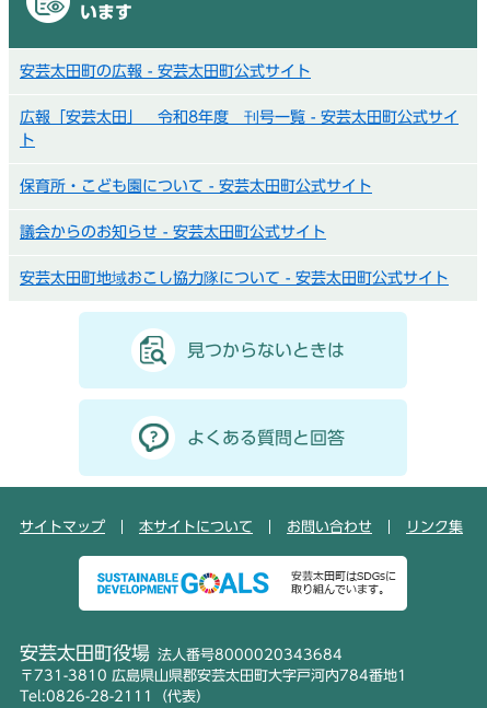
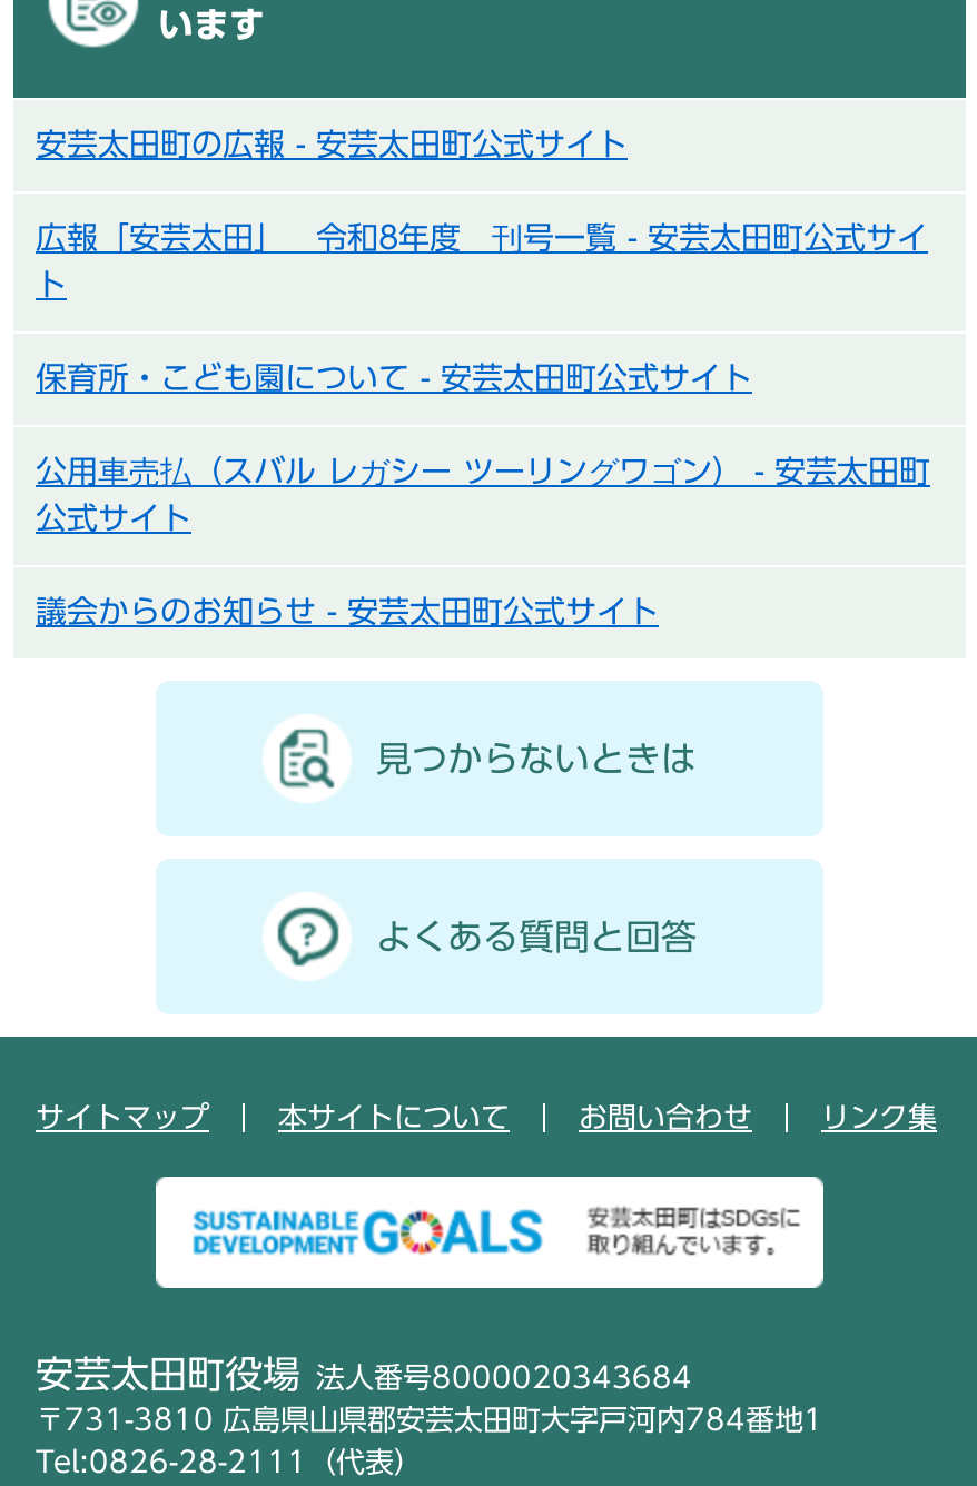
none -> [36,456,930,534] 公用車売払（スバル レガシー ツーリングワゴン） - 安芸太田町 | 公式サイト
moved [20,224,326,240] -> [36,596,659,627]: 議会からのお知らせ - 安芸太田町公式サイト
[20,270,449,285] 安芸太田町地域おこし協力隊について - 安芸太田町公式サイト -> none

